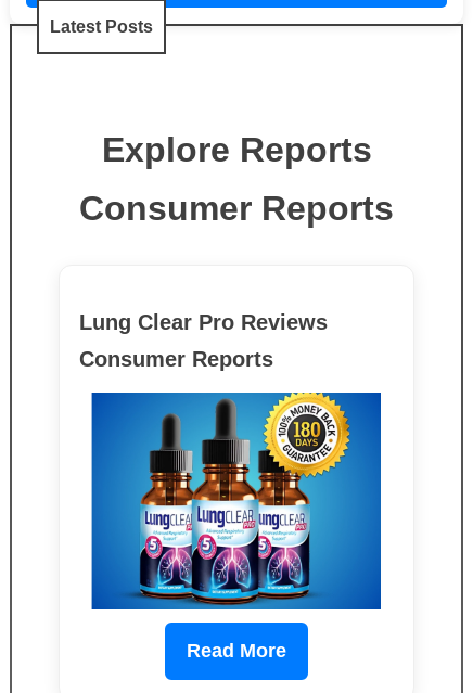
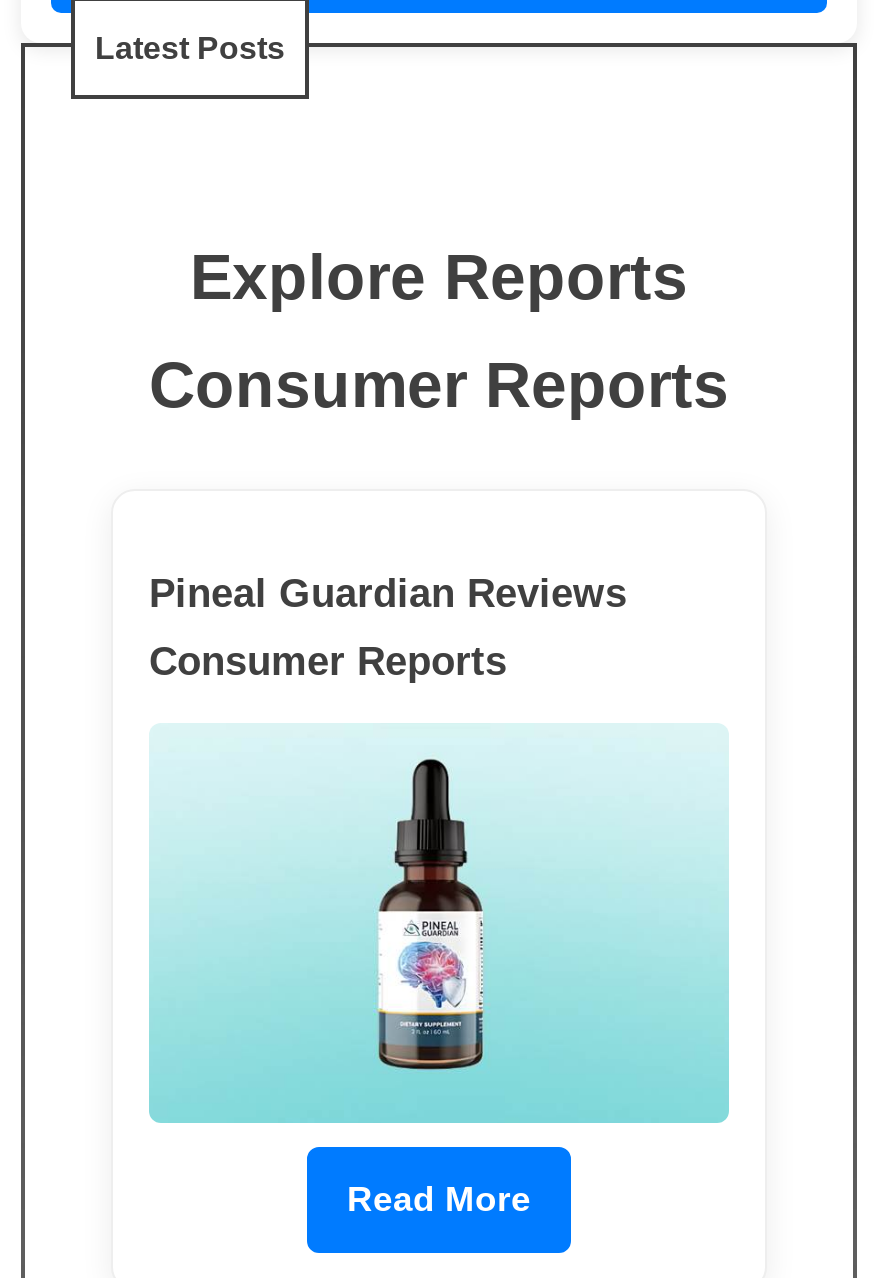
[79,310,328,334] Lung Clear Pro Reviews -> [149,572,627,616] Pineal Guardian Reviews
[79,392,394,611] [image] -> [147,724,731,1124] [image]

